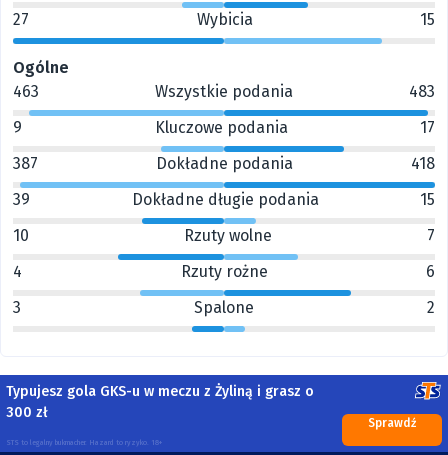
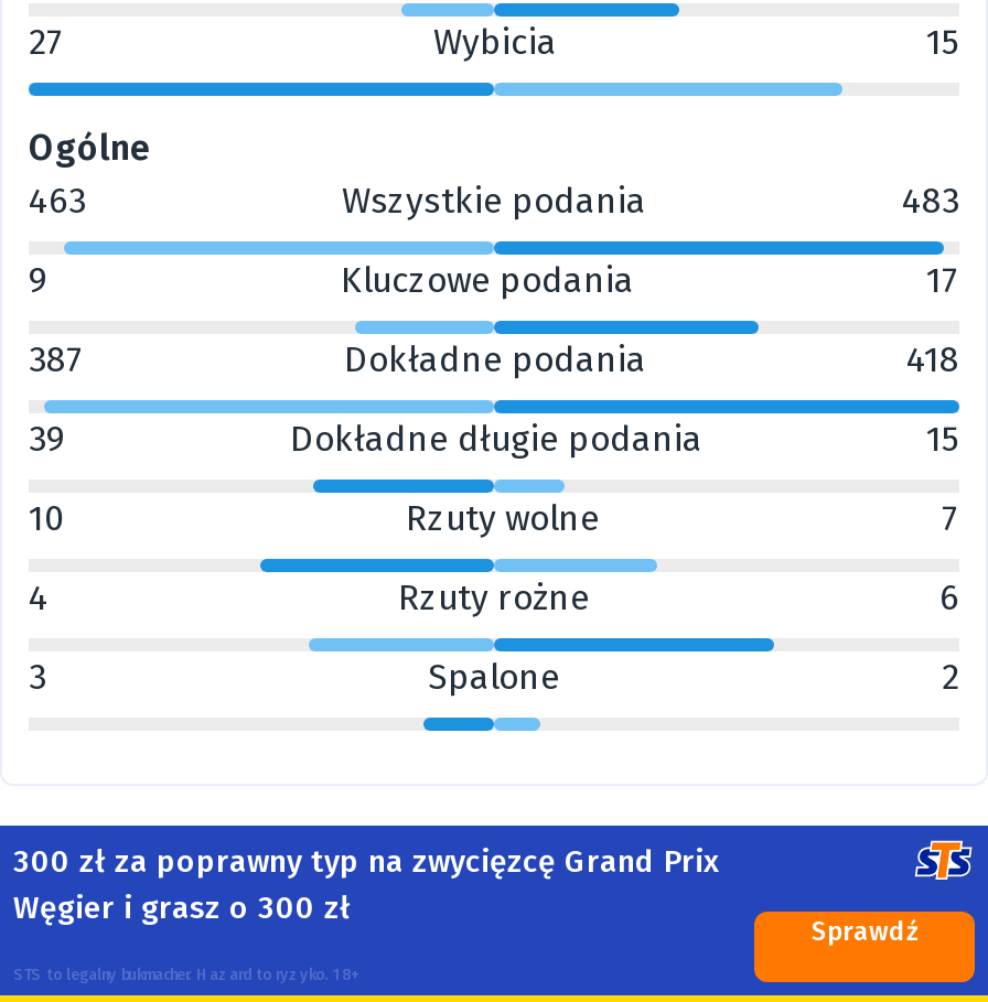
[6,383,314,421] Typujesz gola GKS-u w meczu z Żyliną i grasz o | 300 zł -> [13,843,719,927] 300 zł za poprawny typ na zwycięzcę Grand Prix | Węgier i grasz o 300 zł

